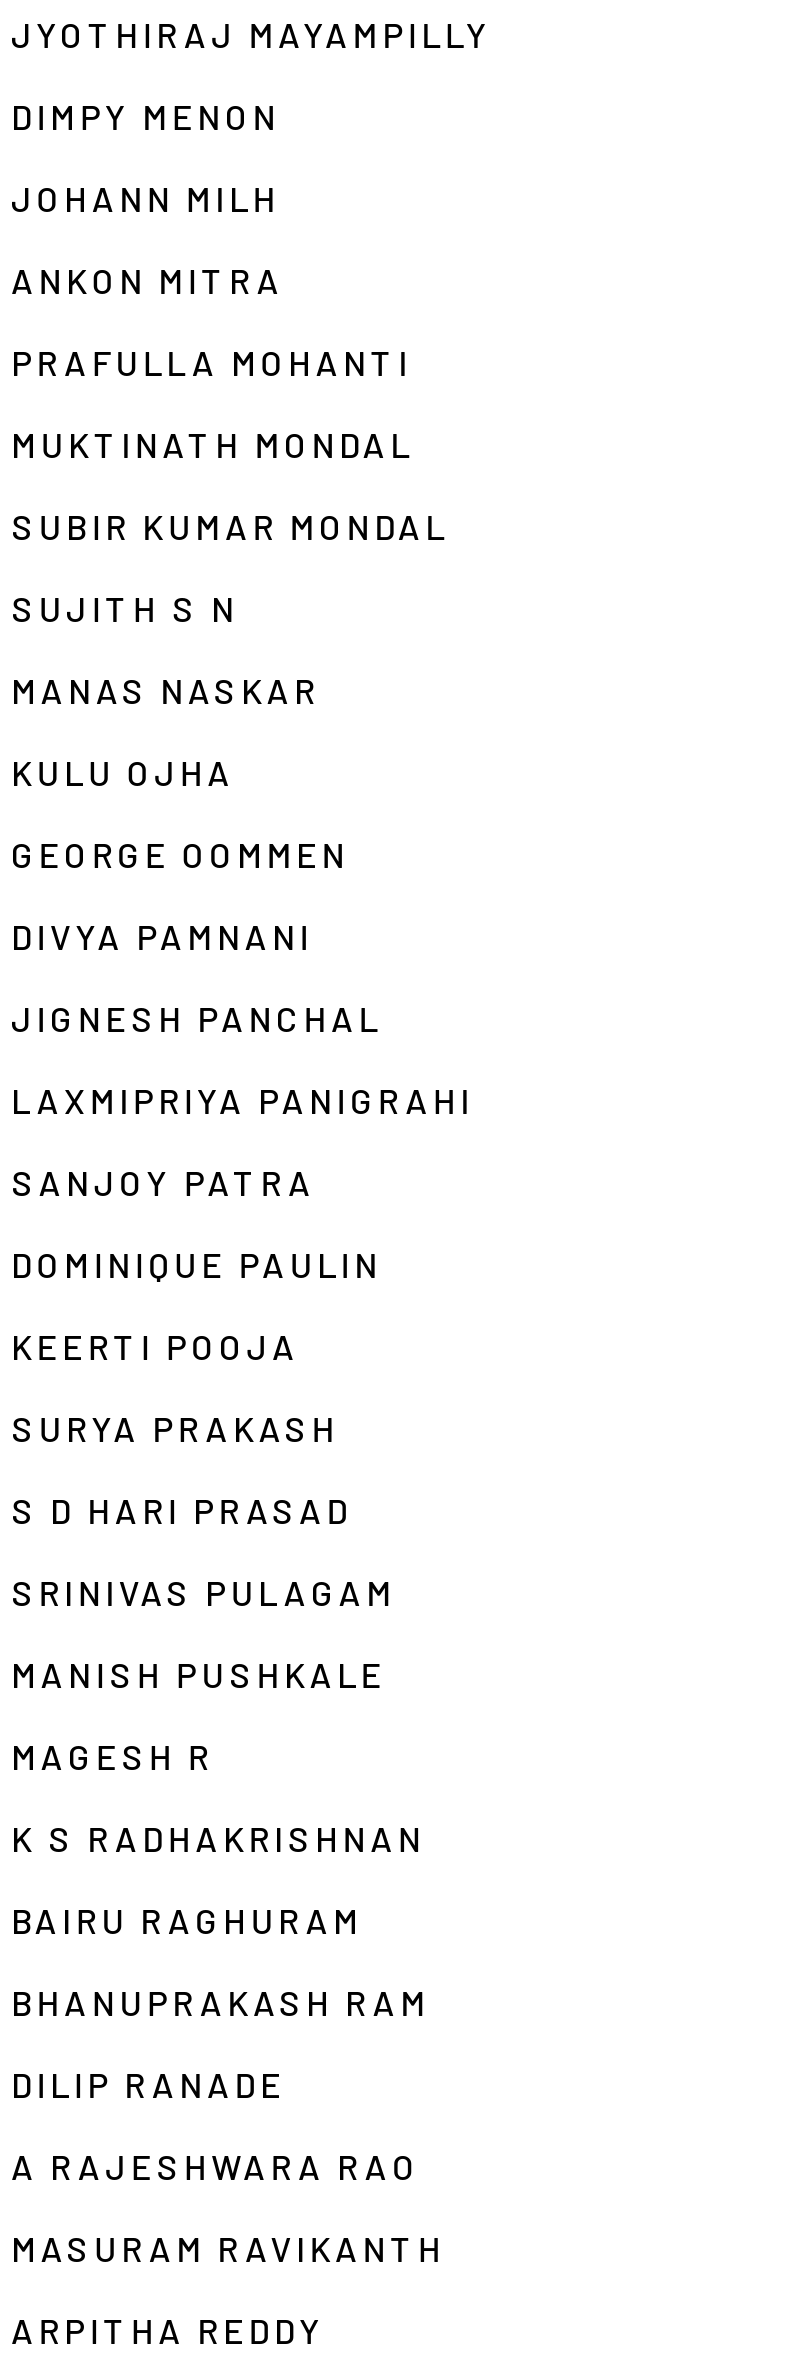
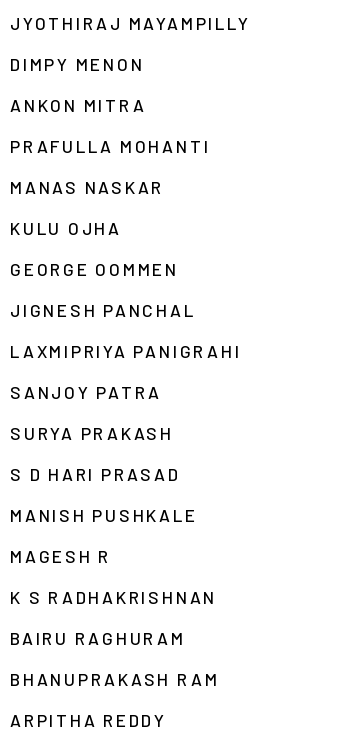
[11,177,280,217] JOHANN MILH -> none
[11,423,449,627] MUKTINATH MONDAL | SUBIR KUMAR MONDAL | SUJITH S N -> none
[11,915,313,955] DIVYA PAMNANI -> none
[11,1243,382,1365] DOMINIQUE PAULIN | KEERTI POOJA -> none
[11,1571,396,1611] SRINIVAS PULAGAM -> none
[11,2063,445,2267] DILIP RANADE | A RAJESHWARA RAO | MASURAM RAVIKANTH -> none

